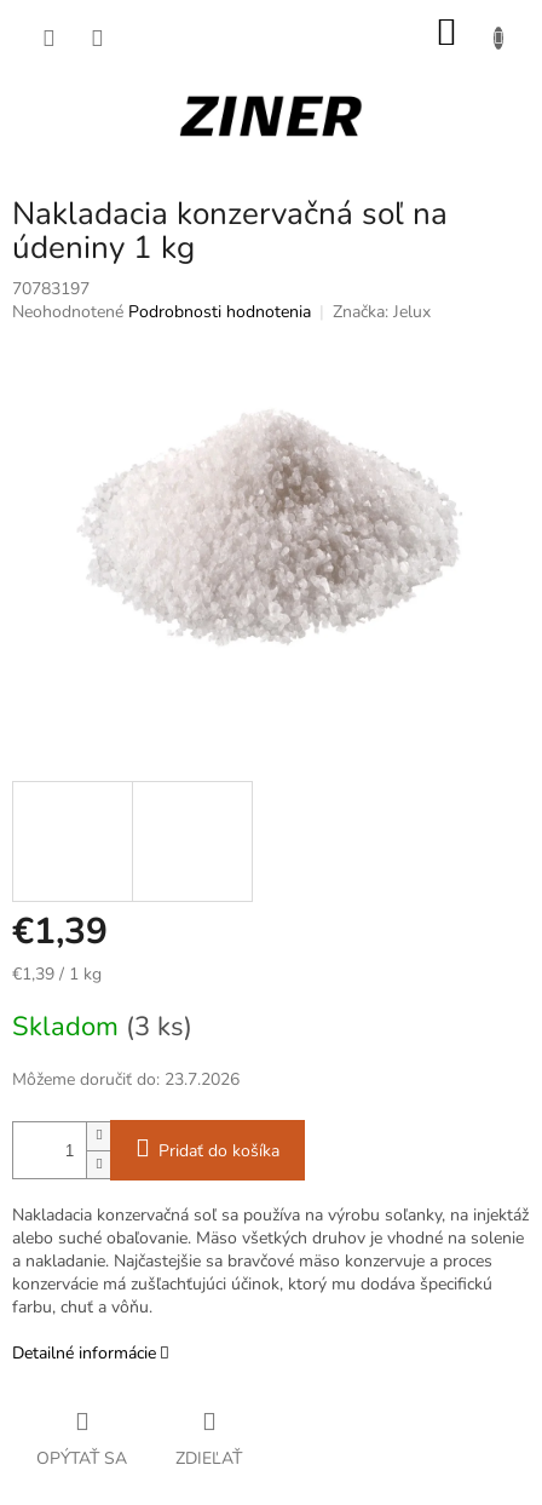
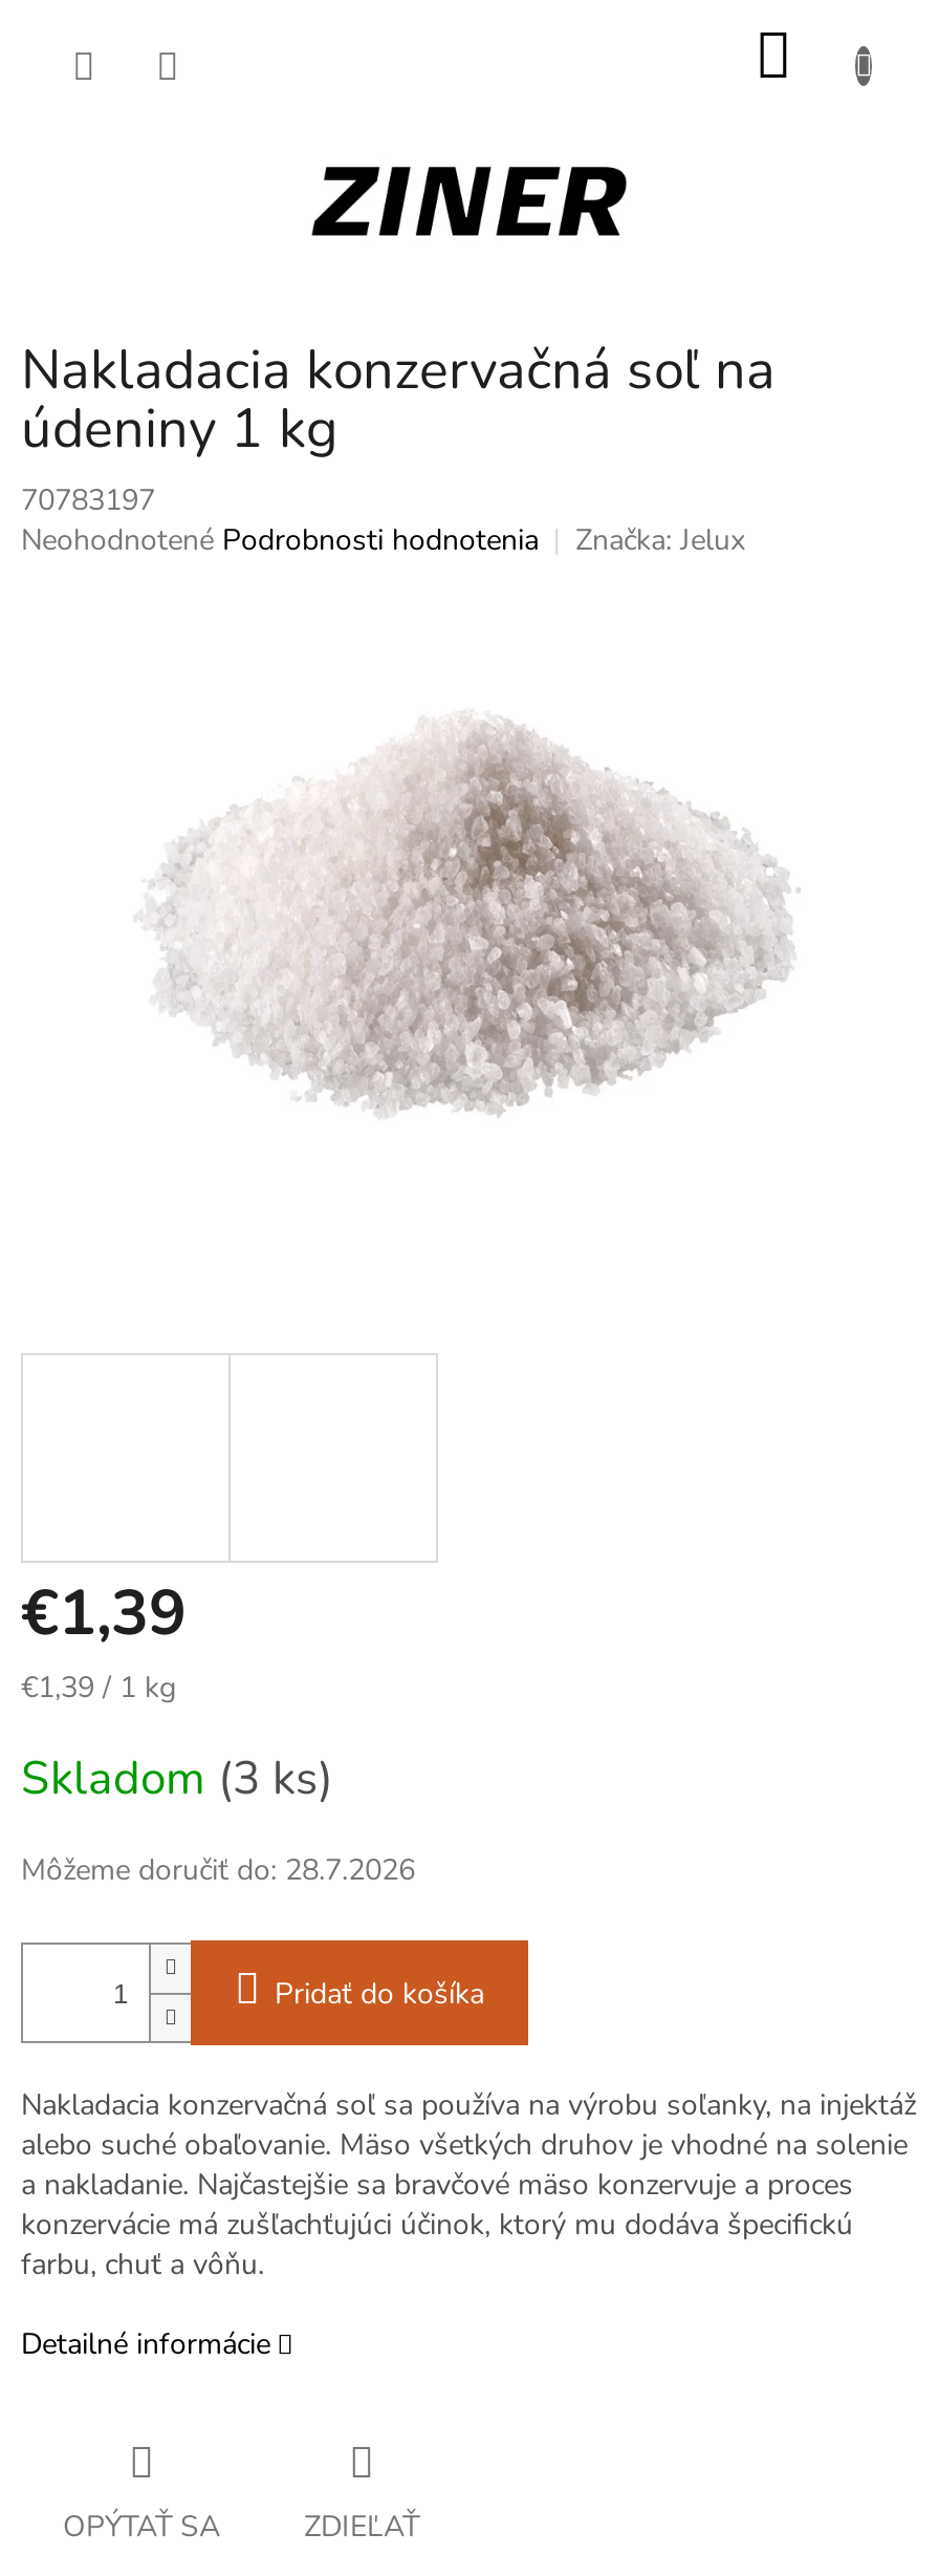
[12,1068,240,1091] Môžeme doručiť do: 23.7.2026 -> [21,1851,415,1891] Môžeme doručiť do: 28.7.2026

